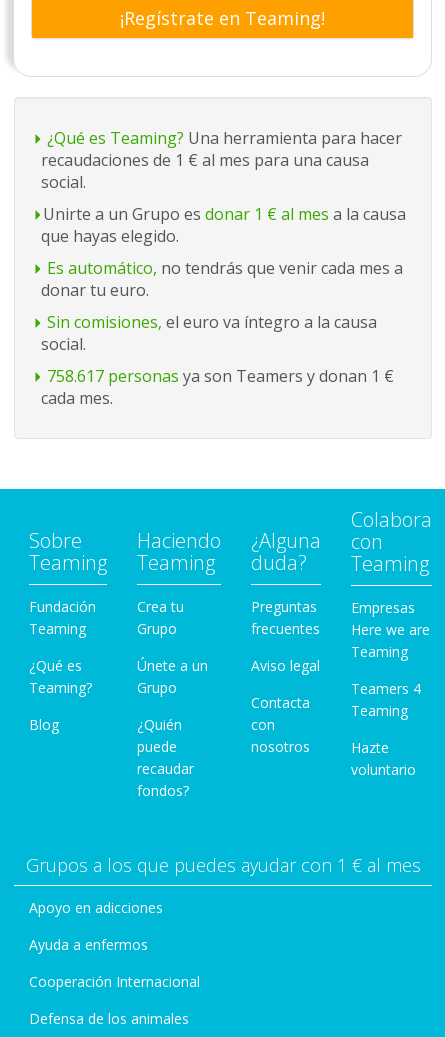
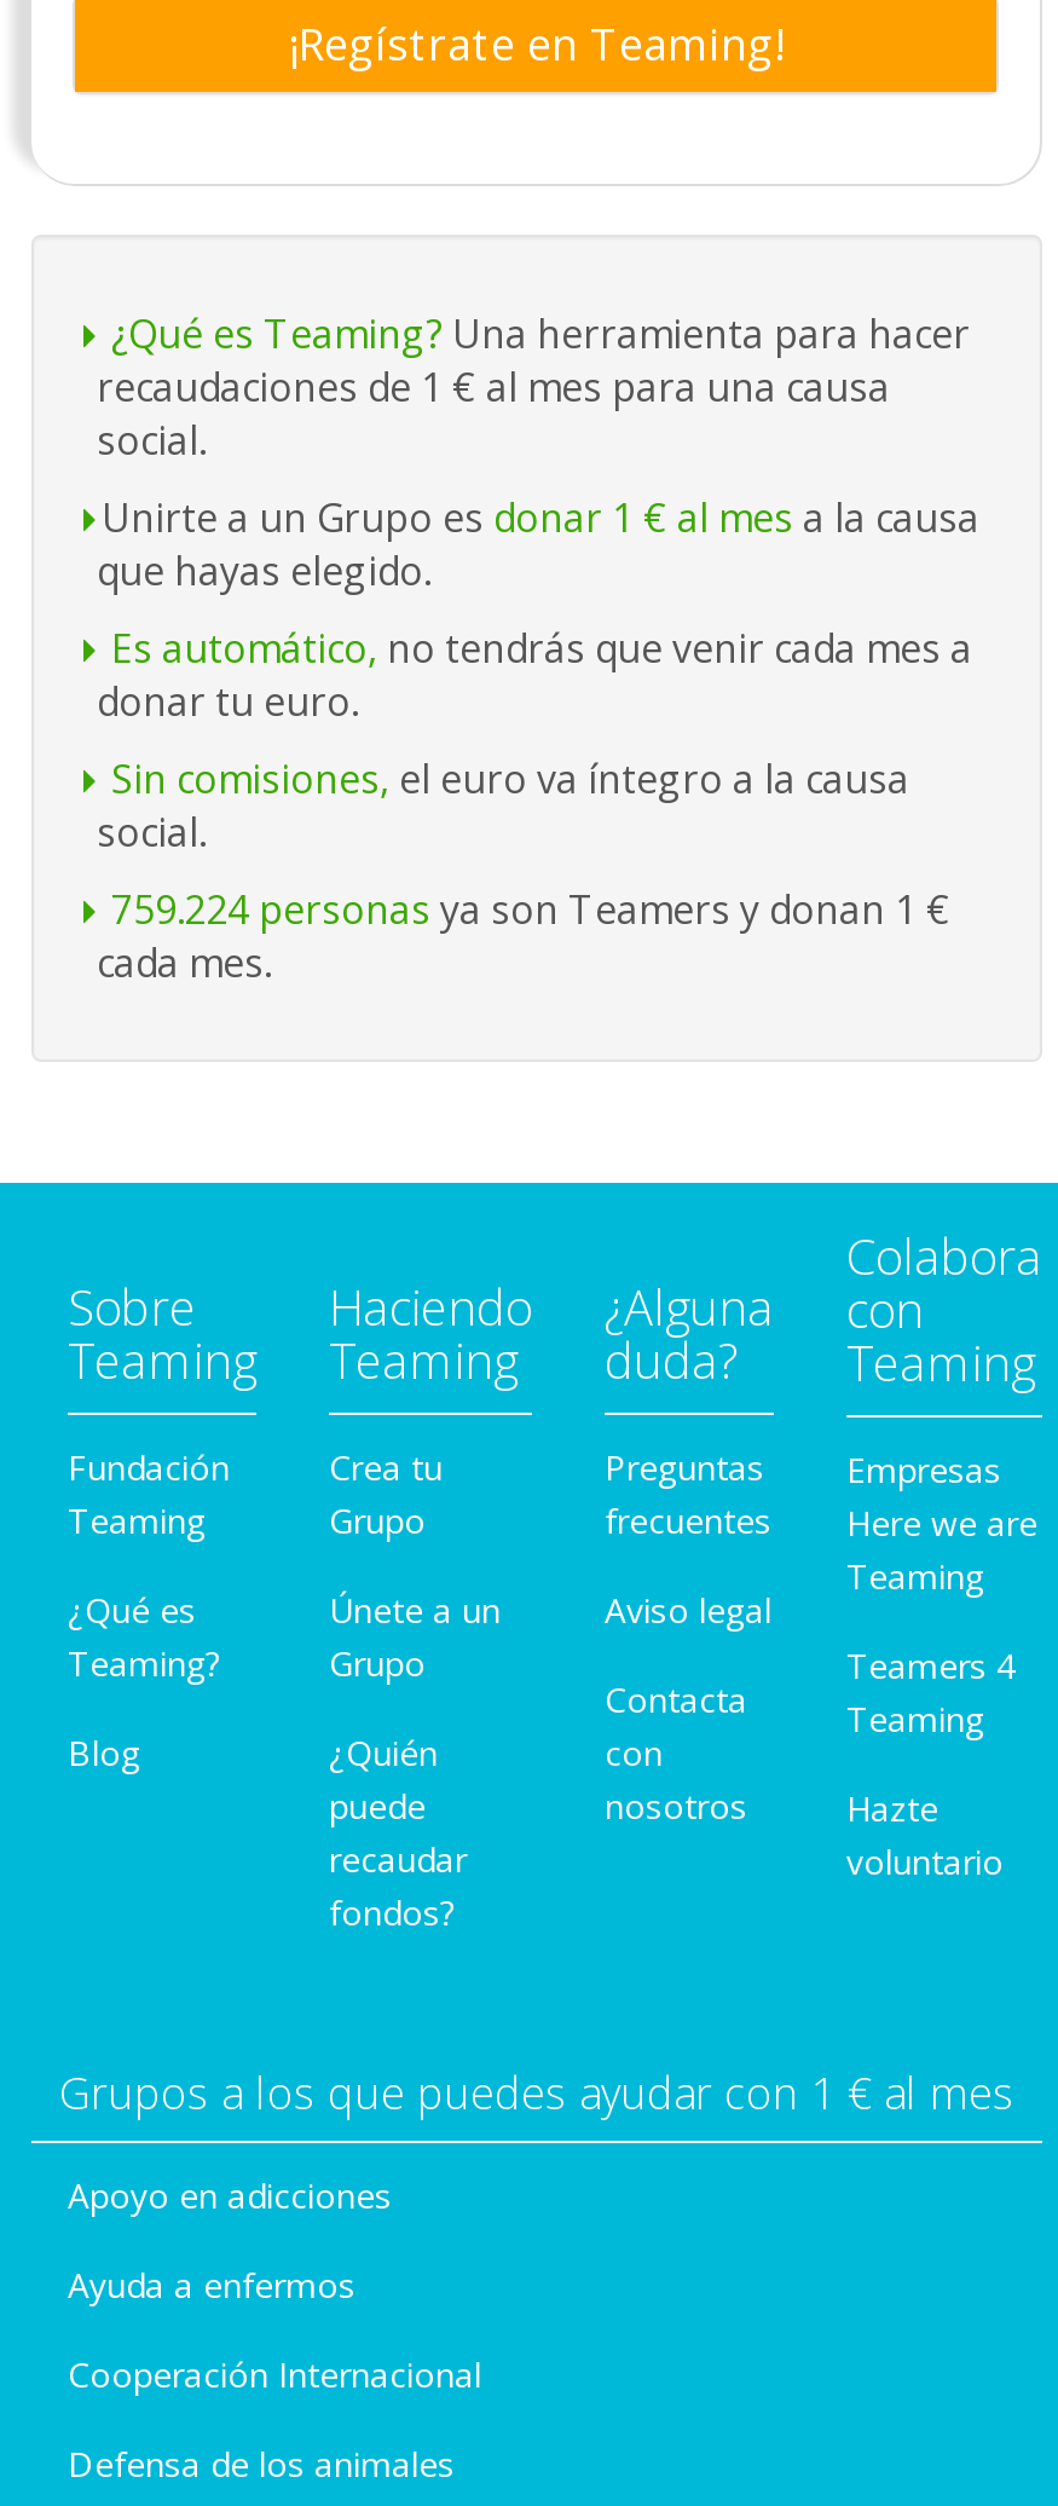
[43,365,394,387] 758.617 personas ya son Teamers y donan 1 € -> [102,883,950,936] 759.224 personas ya son Teamers y donan 1 €

